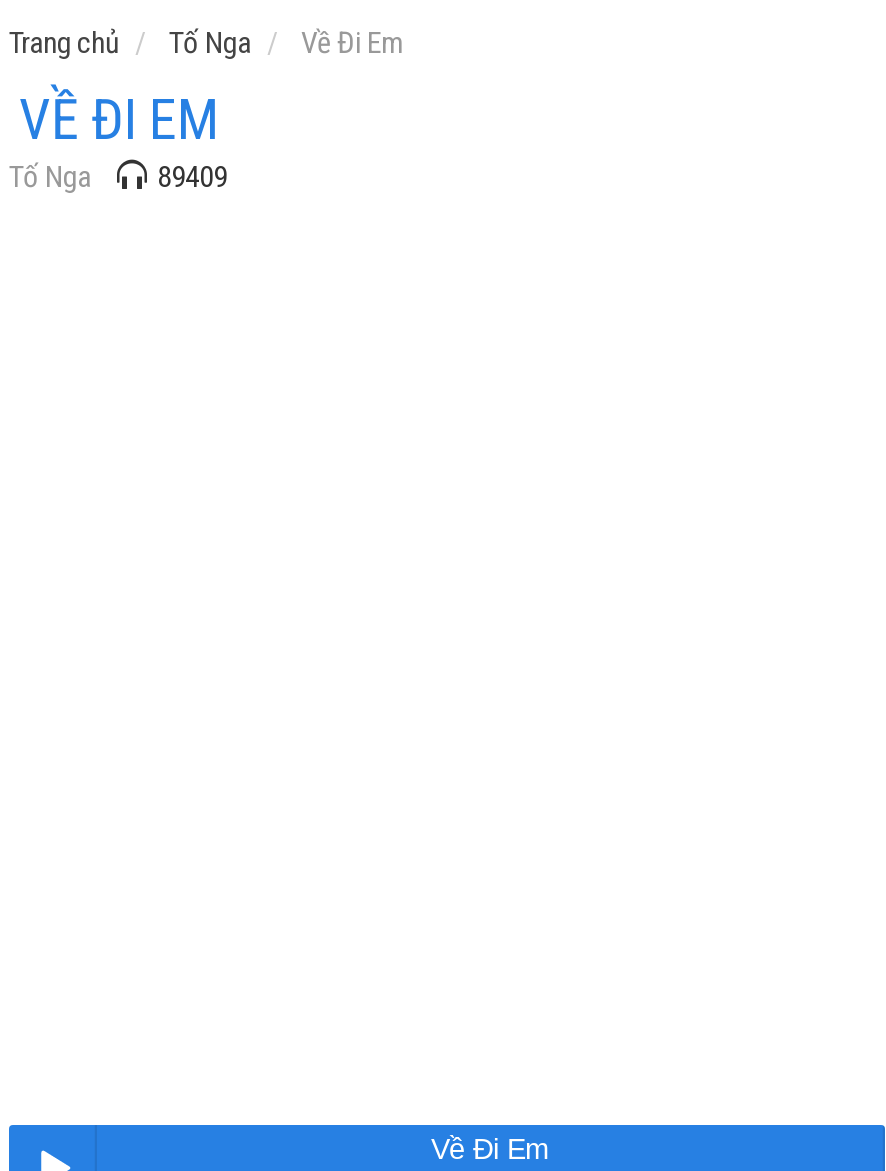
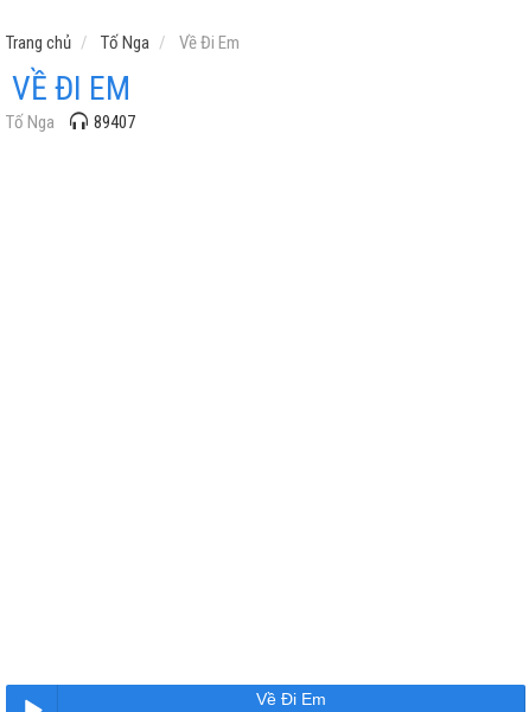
[9,159,227,195] Tố Nga 89409 -> [6,112,135,133] Tố Nga 89407

